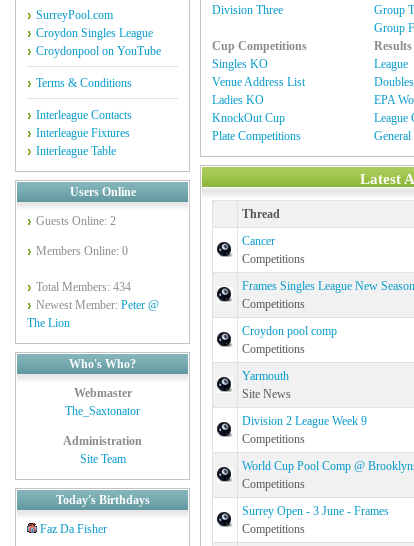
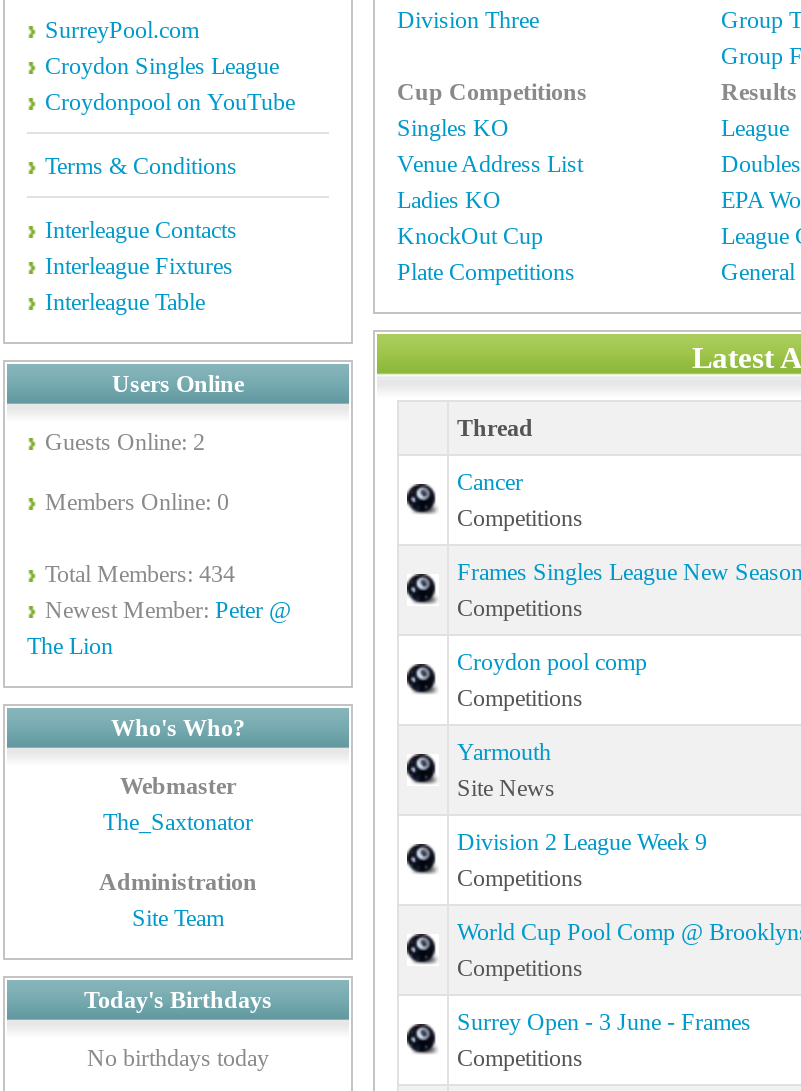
[40,522,107,536] Faz Da Fisher -> [87,1044,269,1072] No birthdays today

